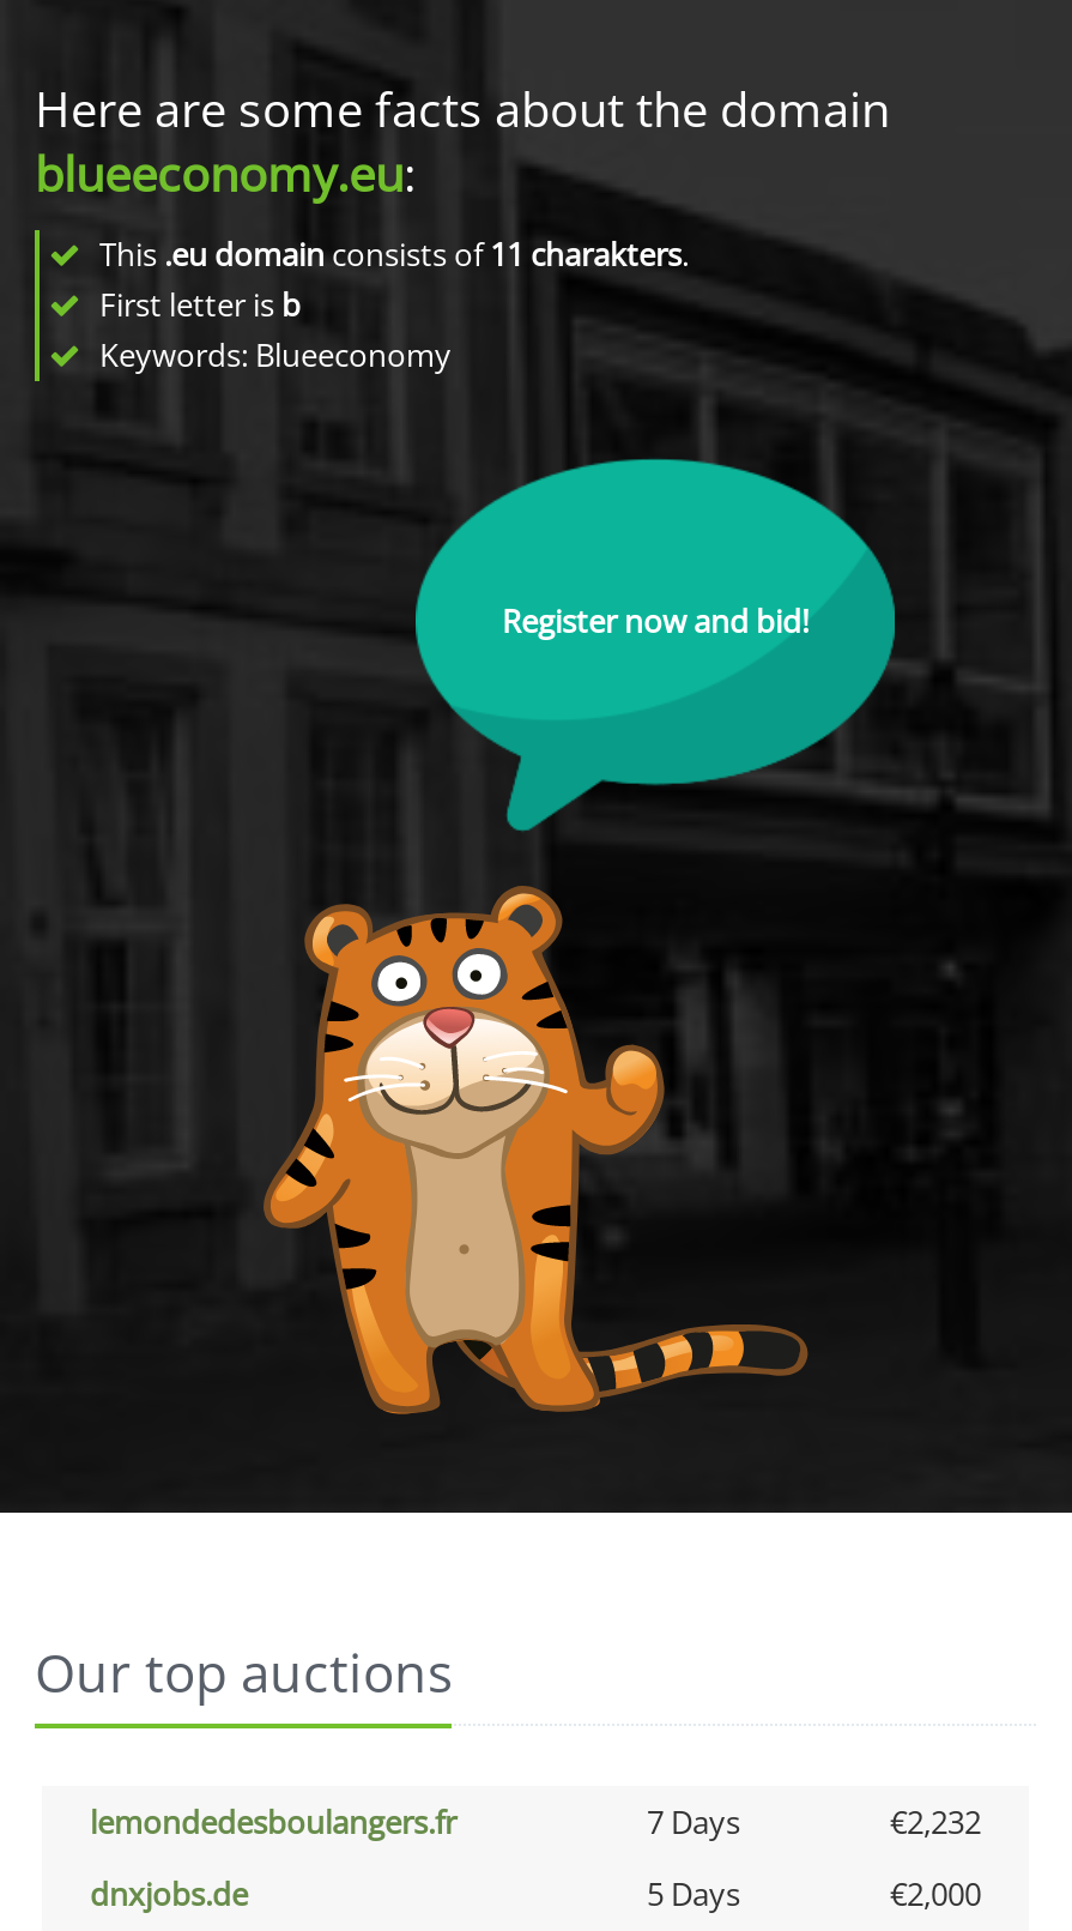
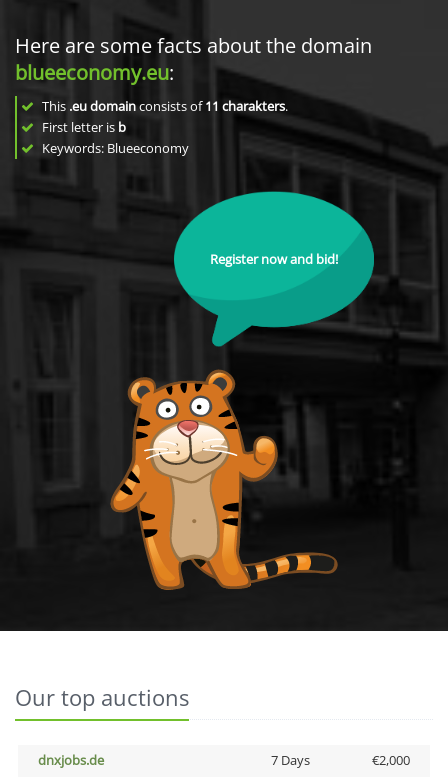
[90,1800,981,1843] lemondedesboulangers.fr | 7 Days | €2,232 -> none
[647,1872,740,1915] 5 Days -> [270,751,309,769] 7 Days

